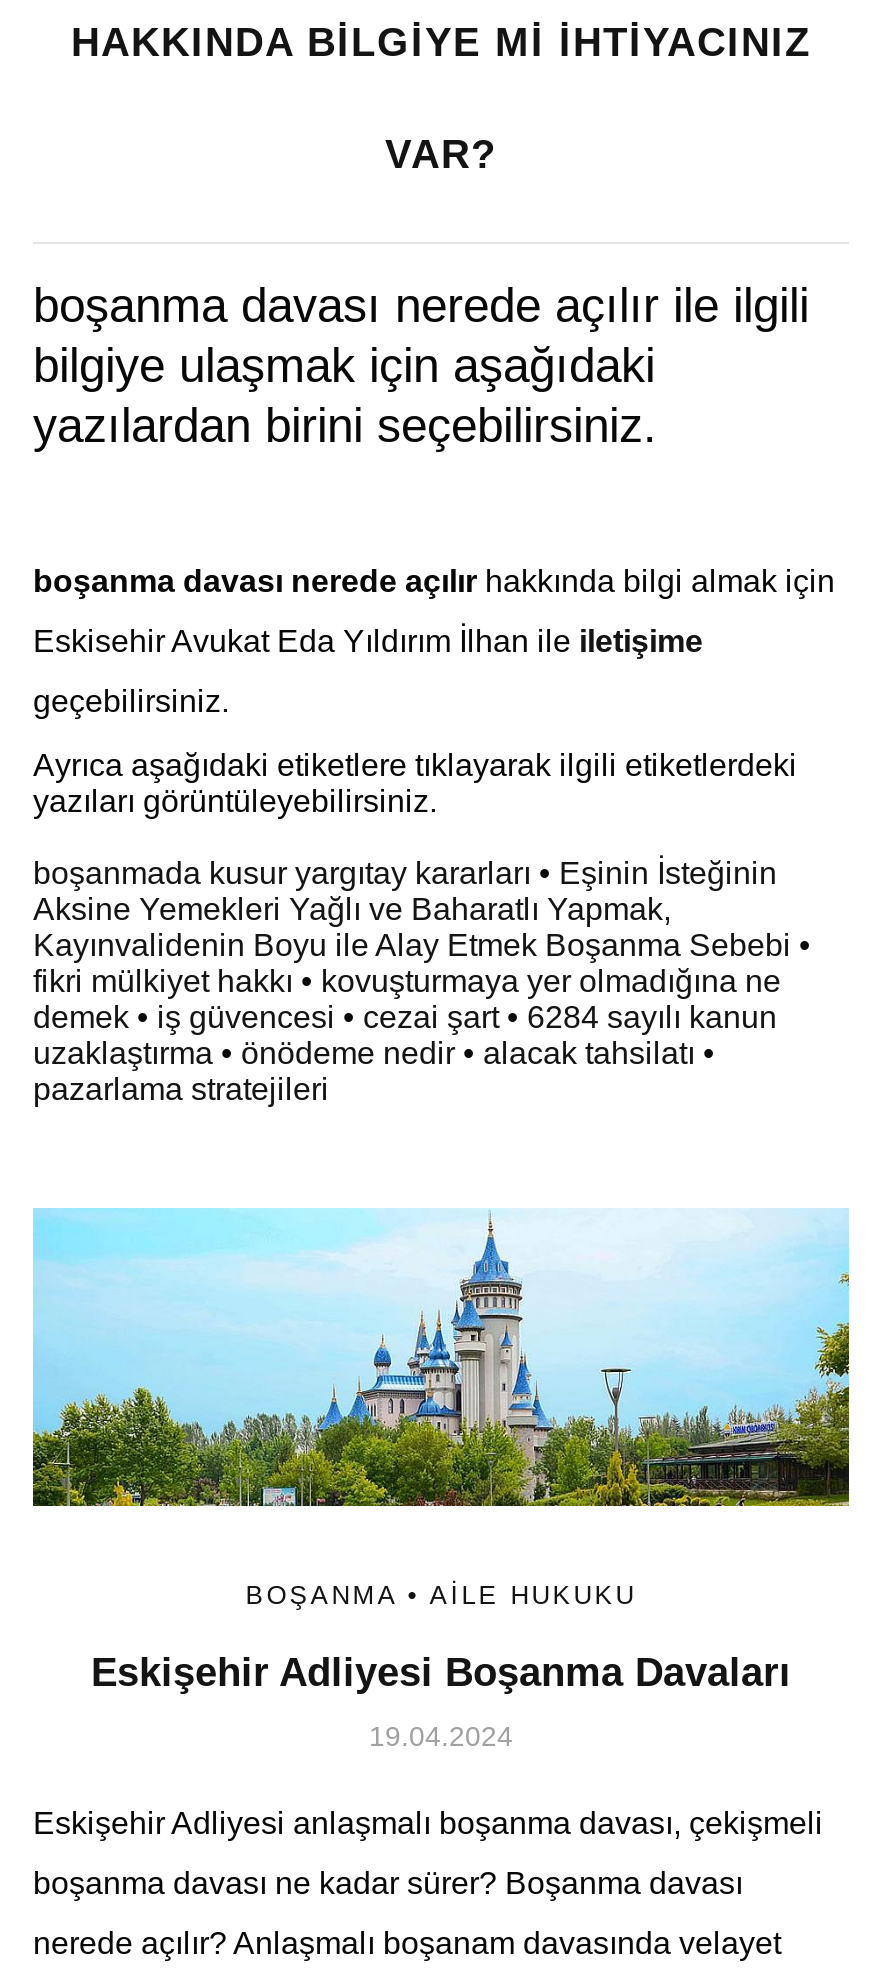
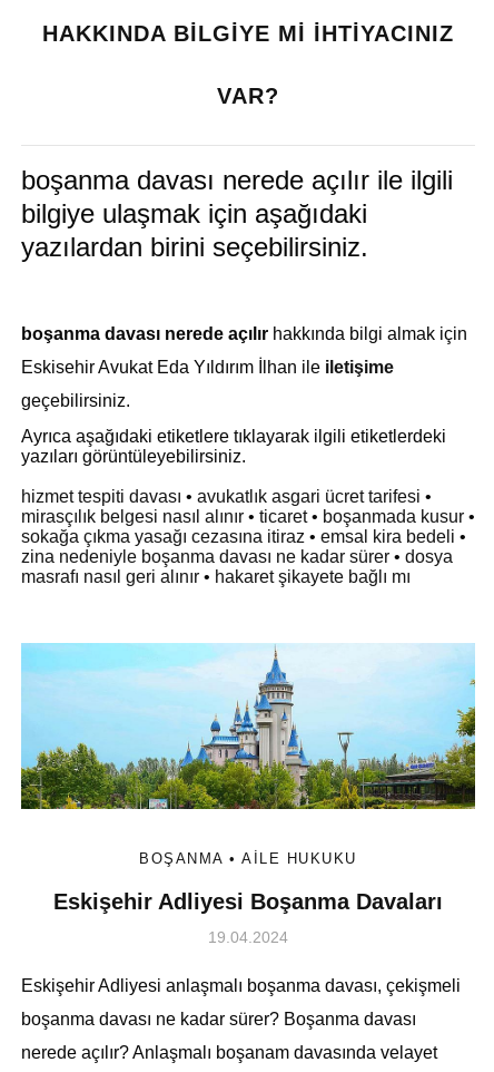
[33,856,811,1106] boşanmada kusur yargıtay kararları • Eşinin İsteğinin | Aksine Yemekleri Yağlı ve Baharatlı Yapmak, | Kayınvalidenin Boyu ile Alay Etmek Boşanma Sebebi • | fikri mülkiyet hakkı• kovuşturmaya yer olmadığına ne | demek • iş güvencesi • cezai şart • 6284 sayılı kanun | uzaklaştırma • önödeme nedir • alacak tahsilatı • | pazarlama stratejileri -> [21,487,475,586] hizmet tespiti davası • avukatlık asgari ücret tarifesi • | mirasçılık belgesi nasıl alınır • ticaret • boşanmada kusur • | sokağa çıkma yasağı cezasına itiraz • emsal kira bedeli • | zina nedeniyle boşanma davası ne kadar sürer • dosya | masrafı nasıl geri alınır • hakaret şikayete bağlı mı

